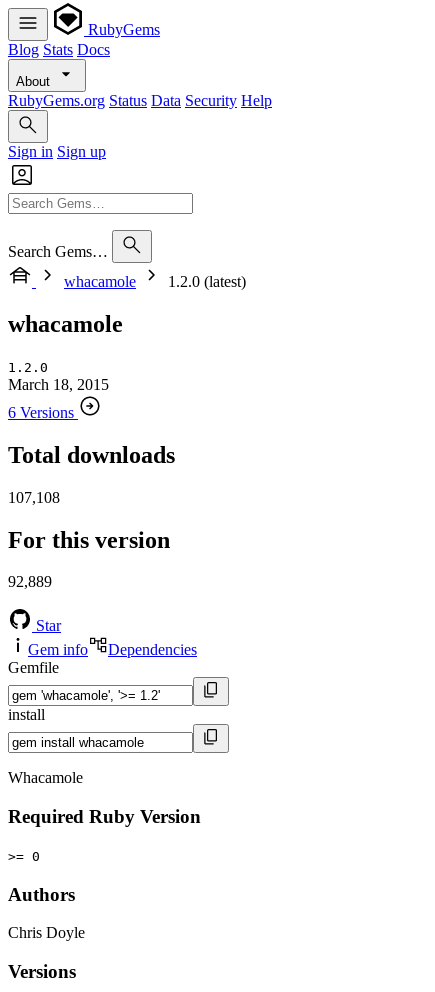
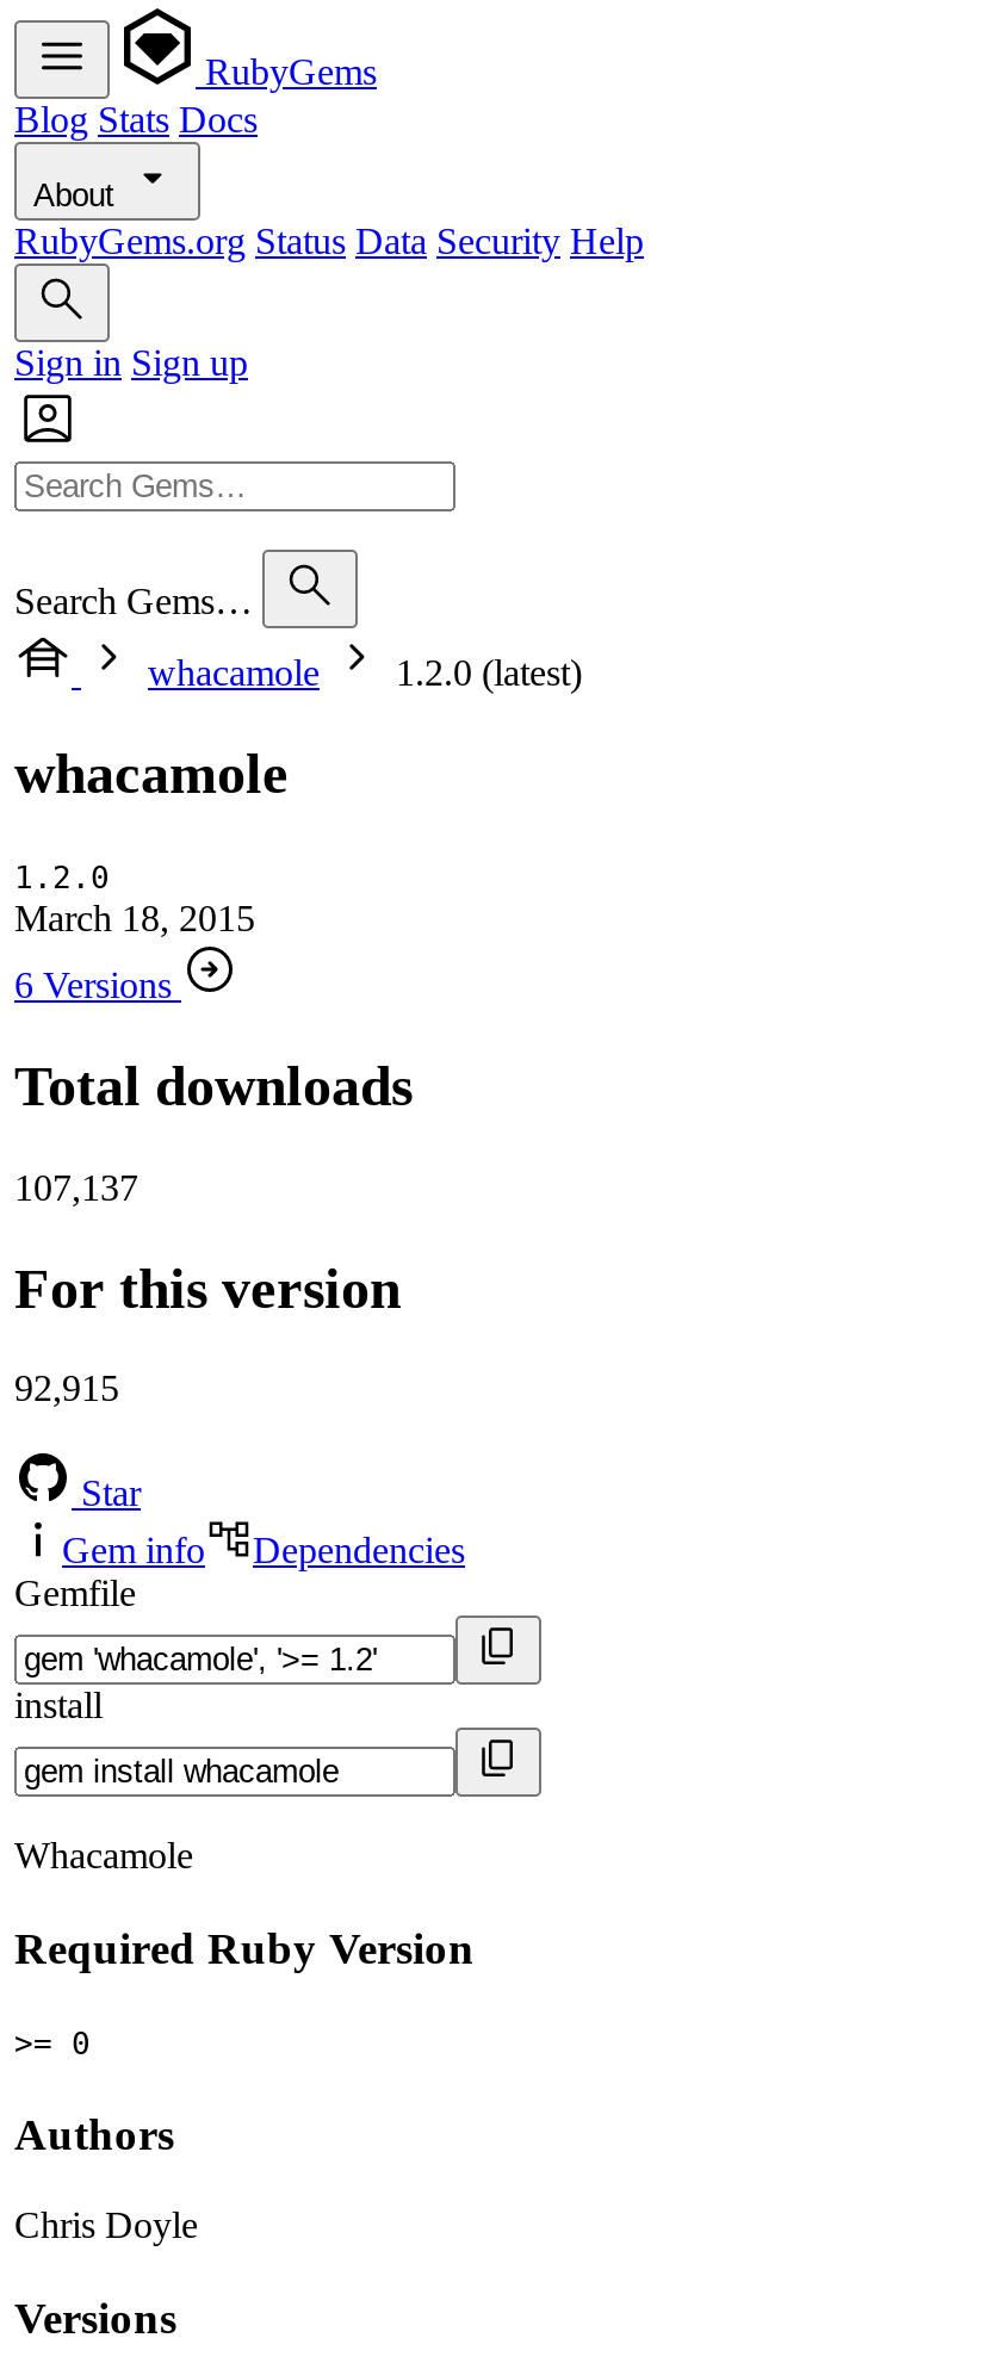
[8,489,60,506] 107,108 -> [14,1166,138,1207] 107,137
[8,573,52,590] 92,889 -> [14,1368,119,1409] 92,915

